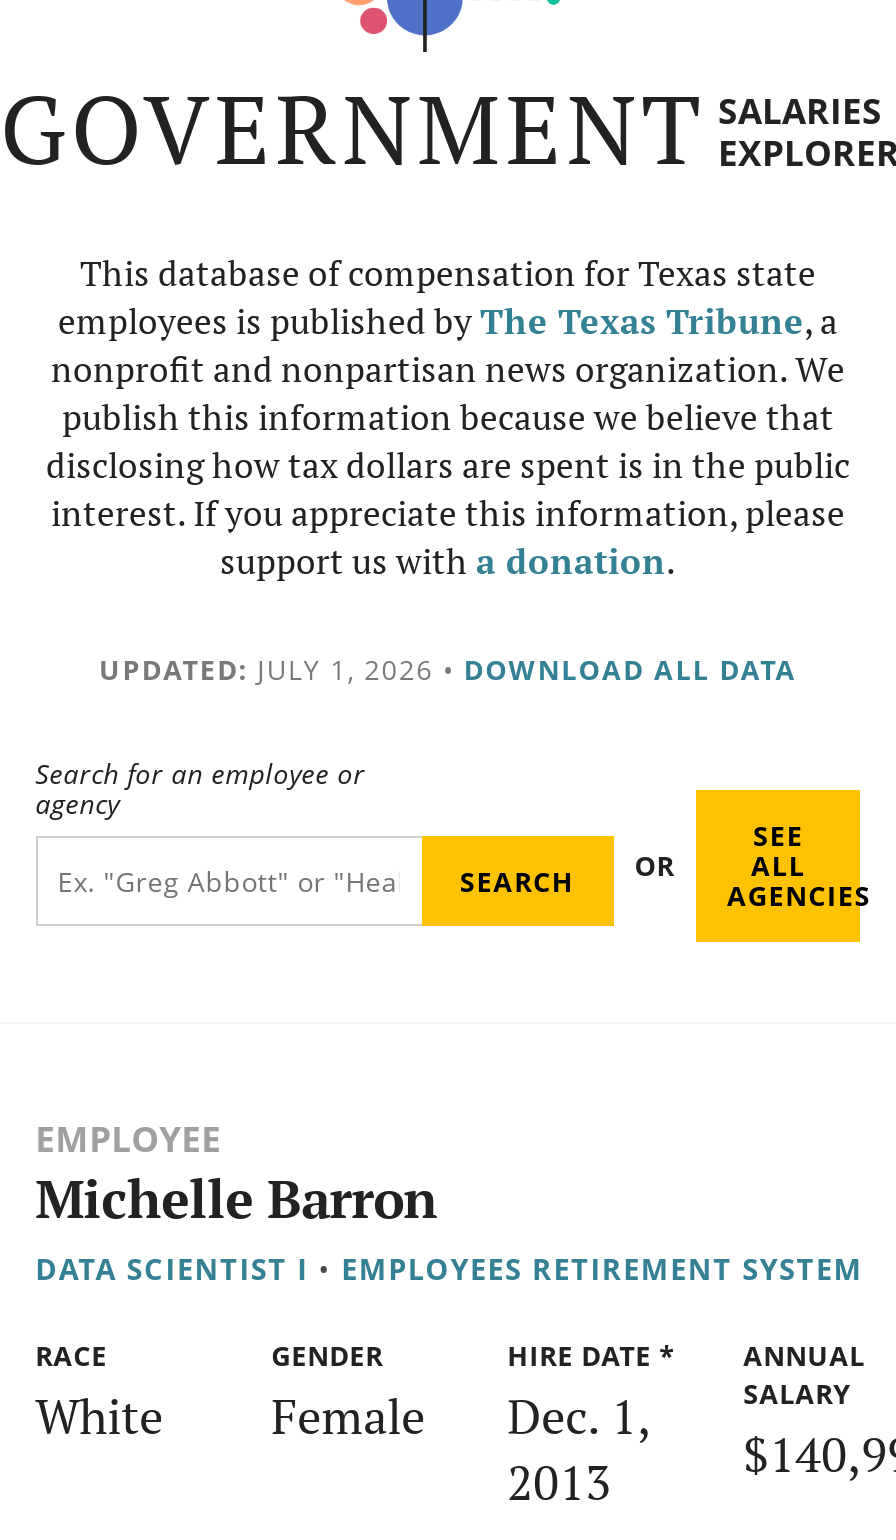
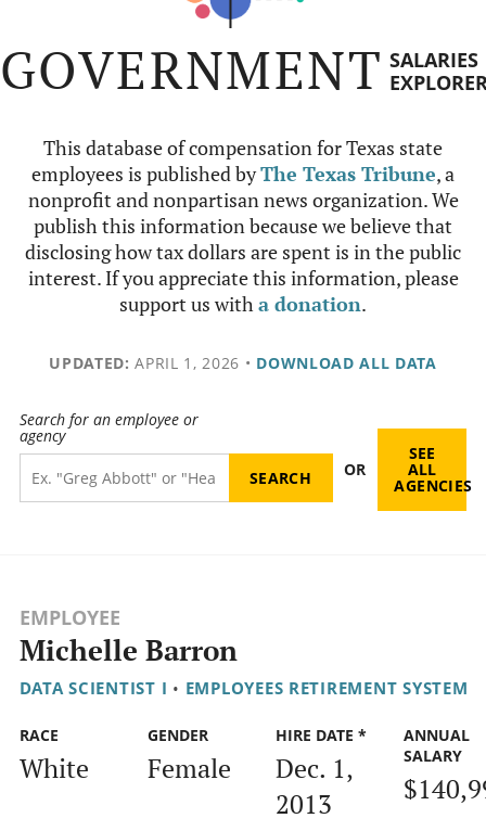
[99,650,797,688] UPDATED: JULY 1, 2026 • DOWNLOAD ALL DATA -> [49,353,437,373] UPDATED: APRIL 1, 2026 • DOWNLOAD ALL DATA

